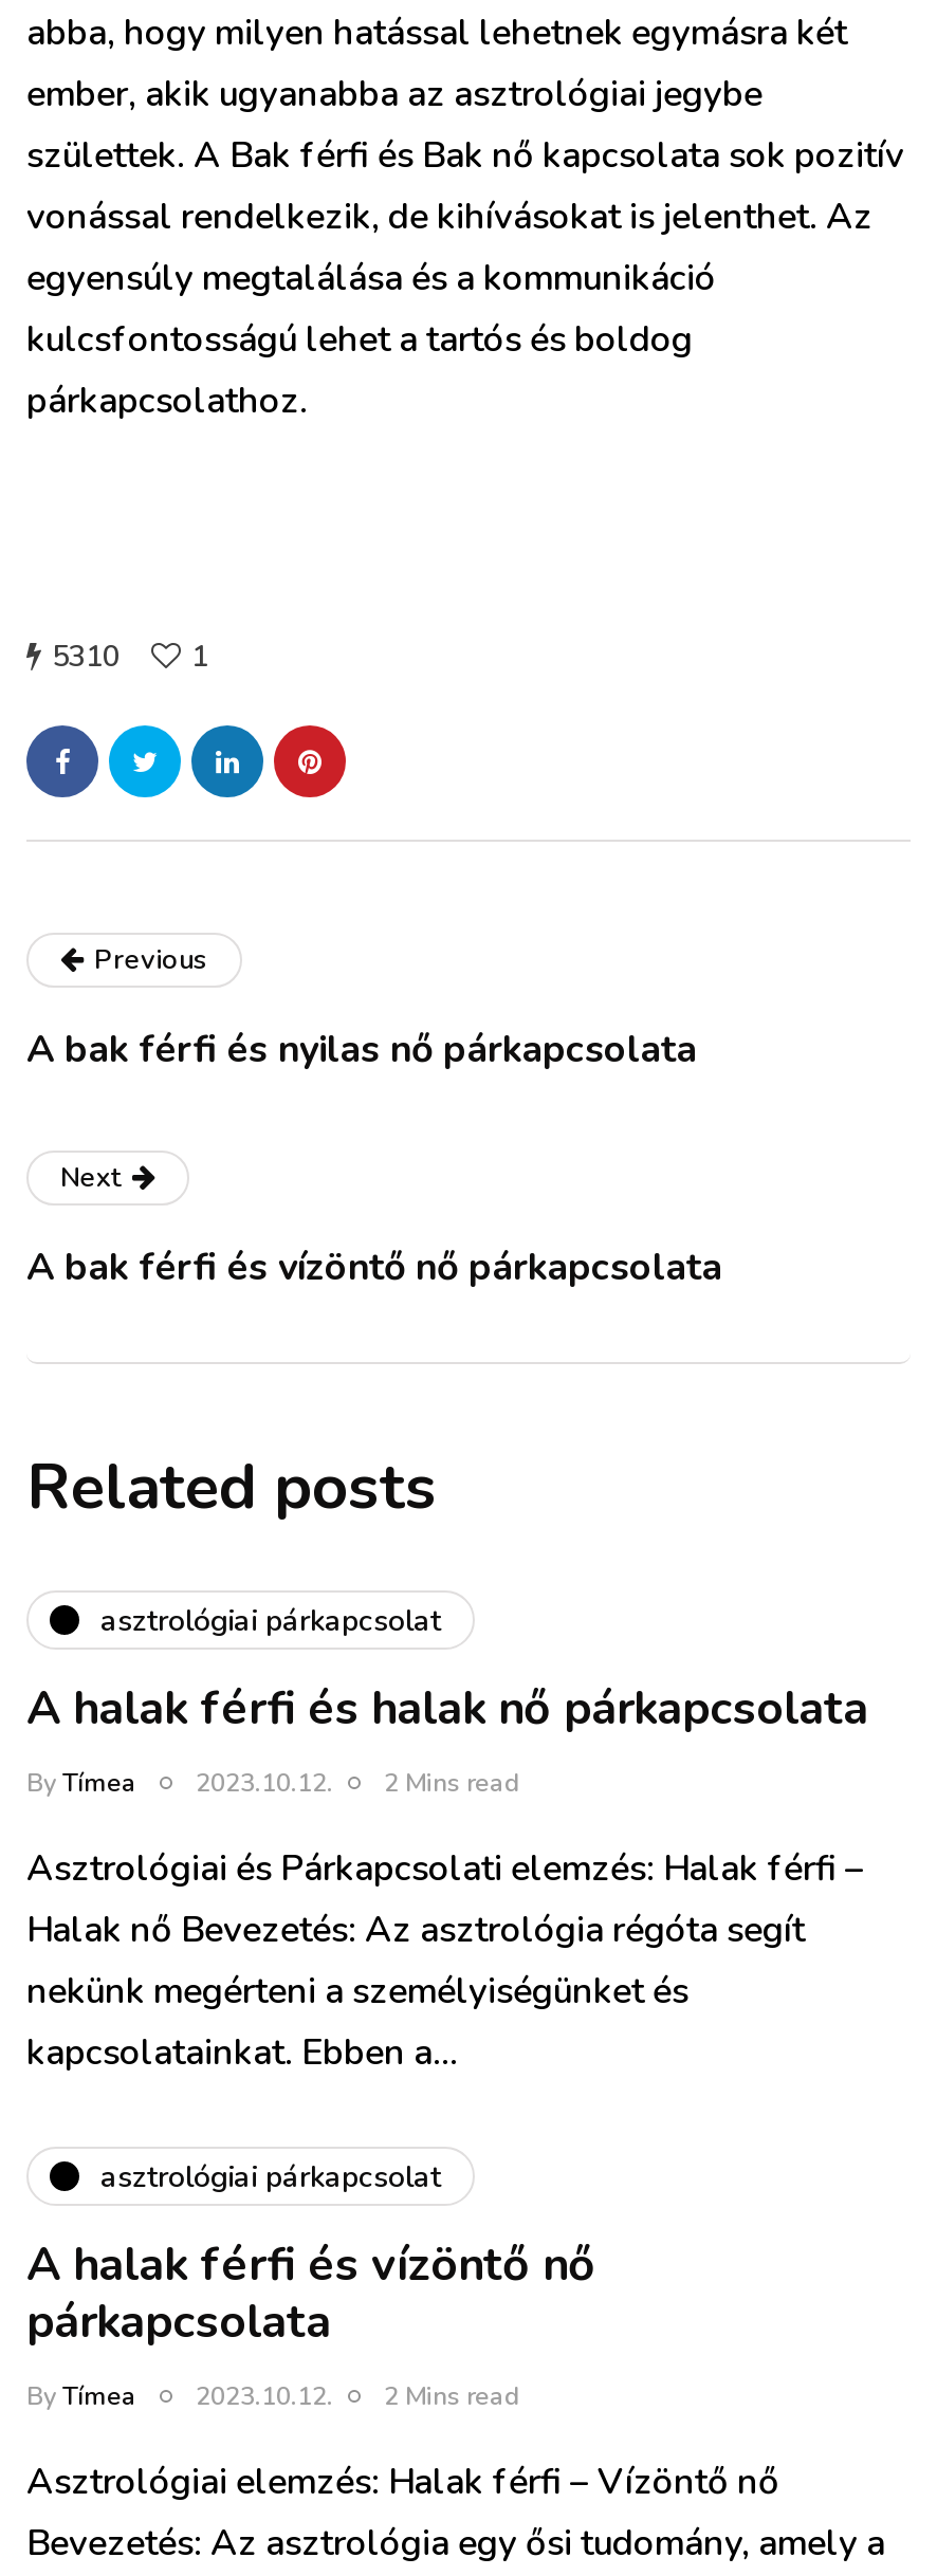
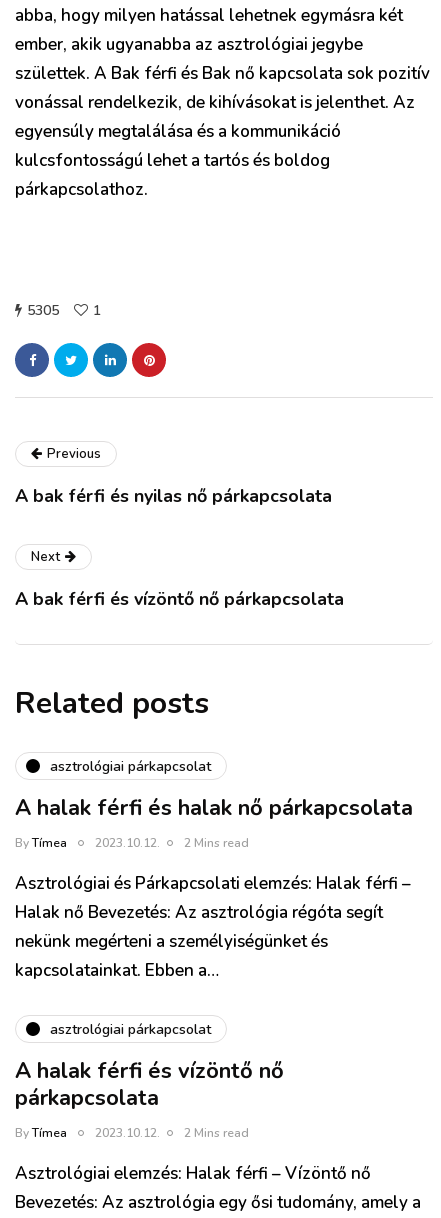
[52,637,208,677] 5310 1 -> [27,301,101,320] 5305 1

